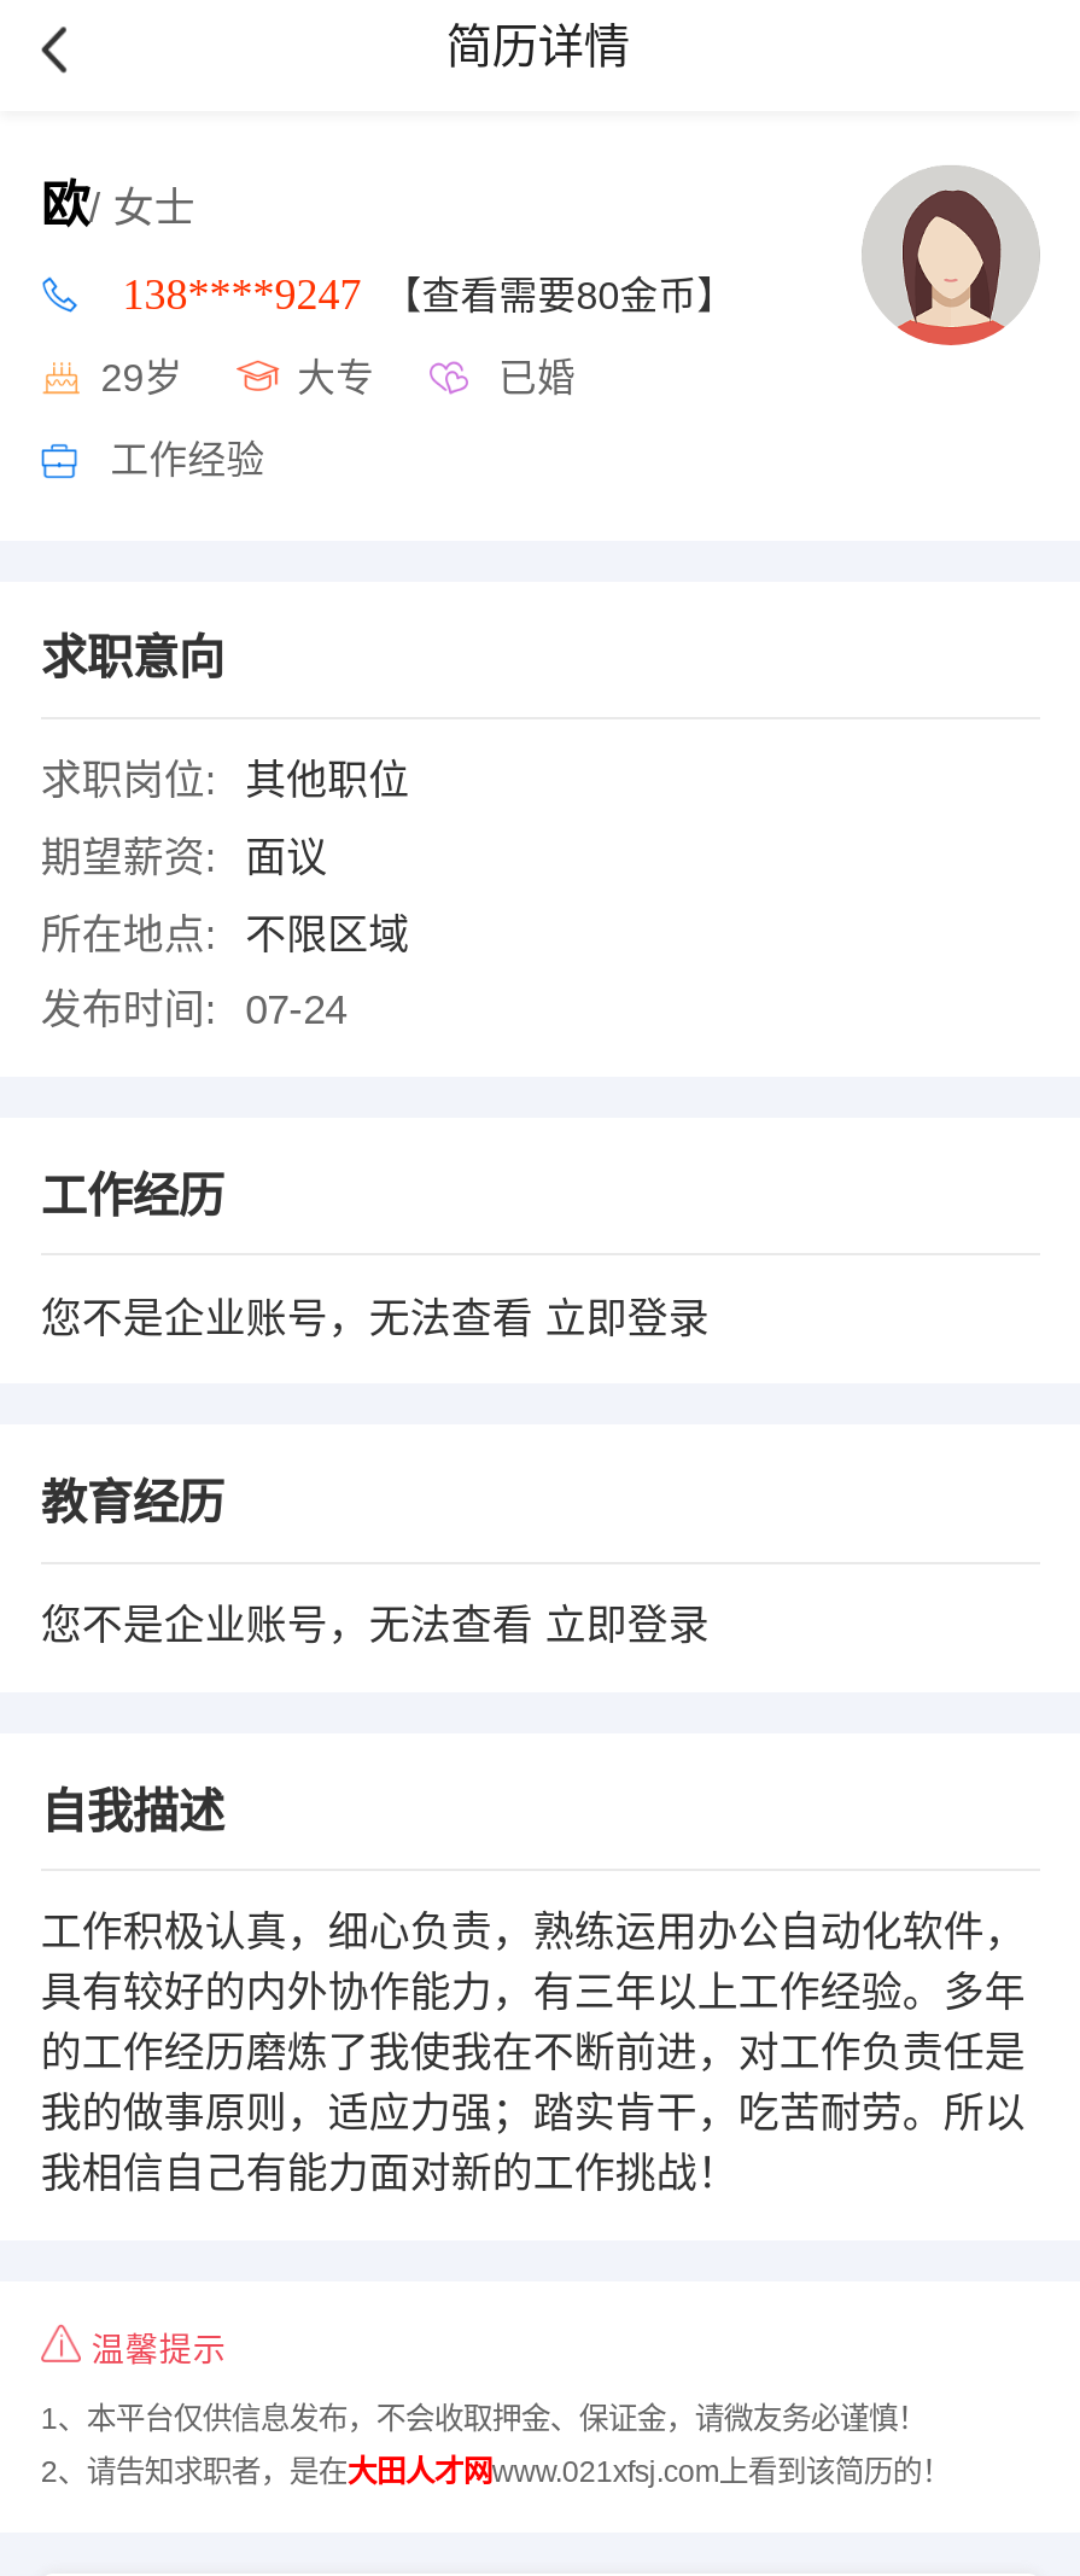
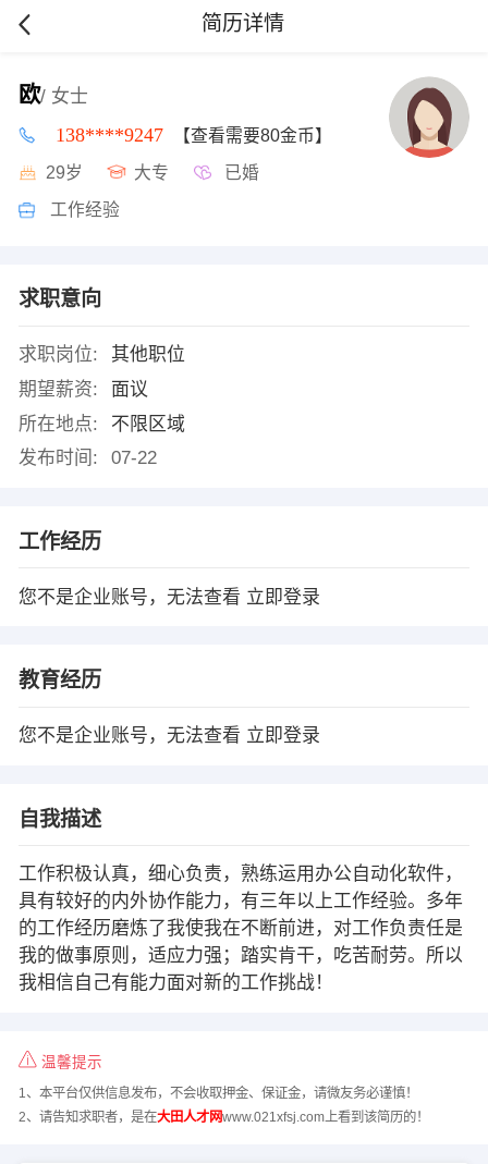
[41,988,347,1034] 发布时间: 07-24 -> [18,448,157,469] 发布时间: 07-22

